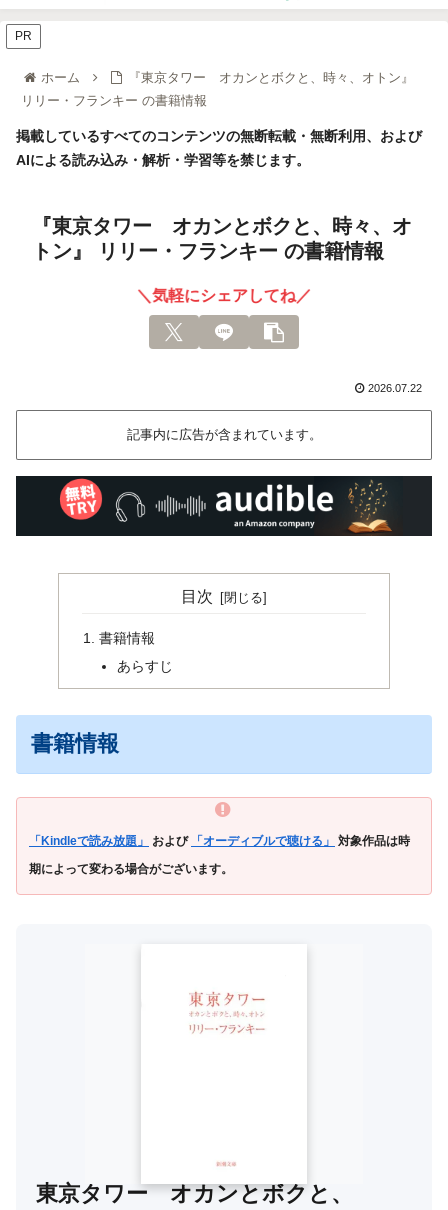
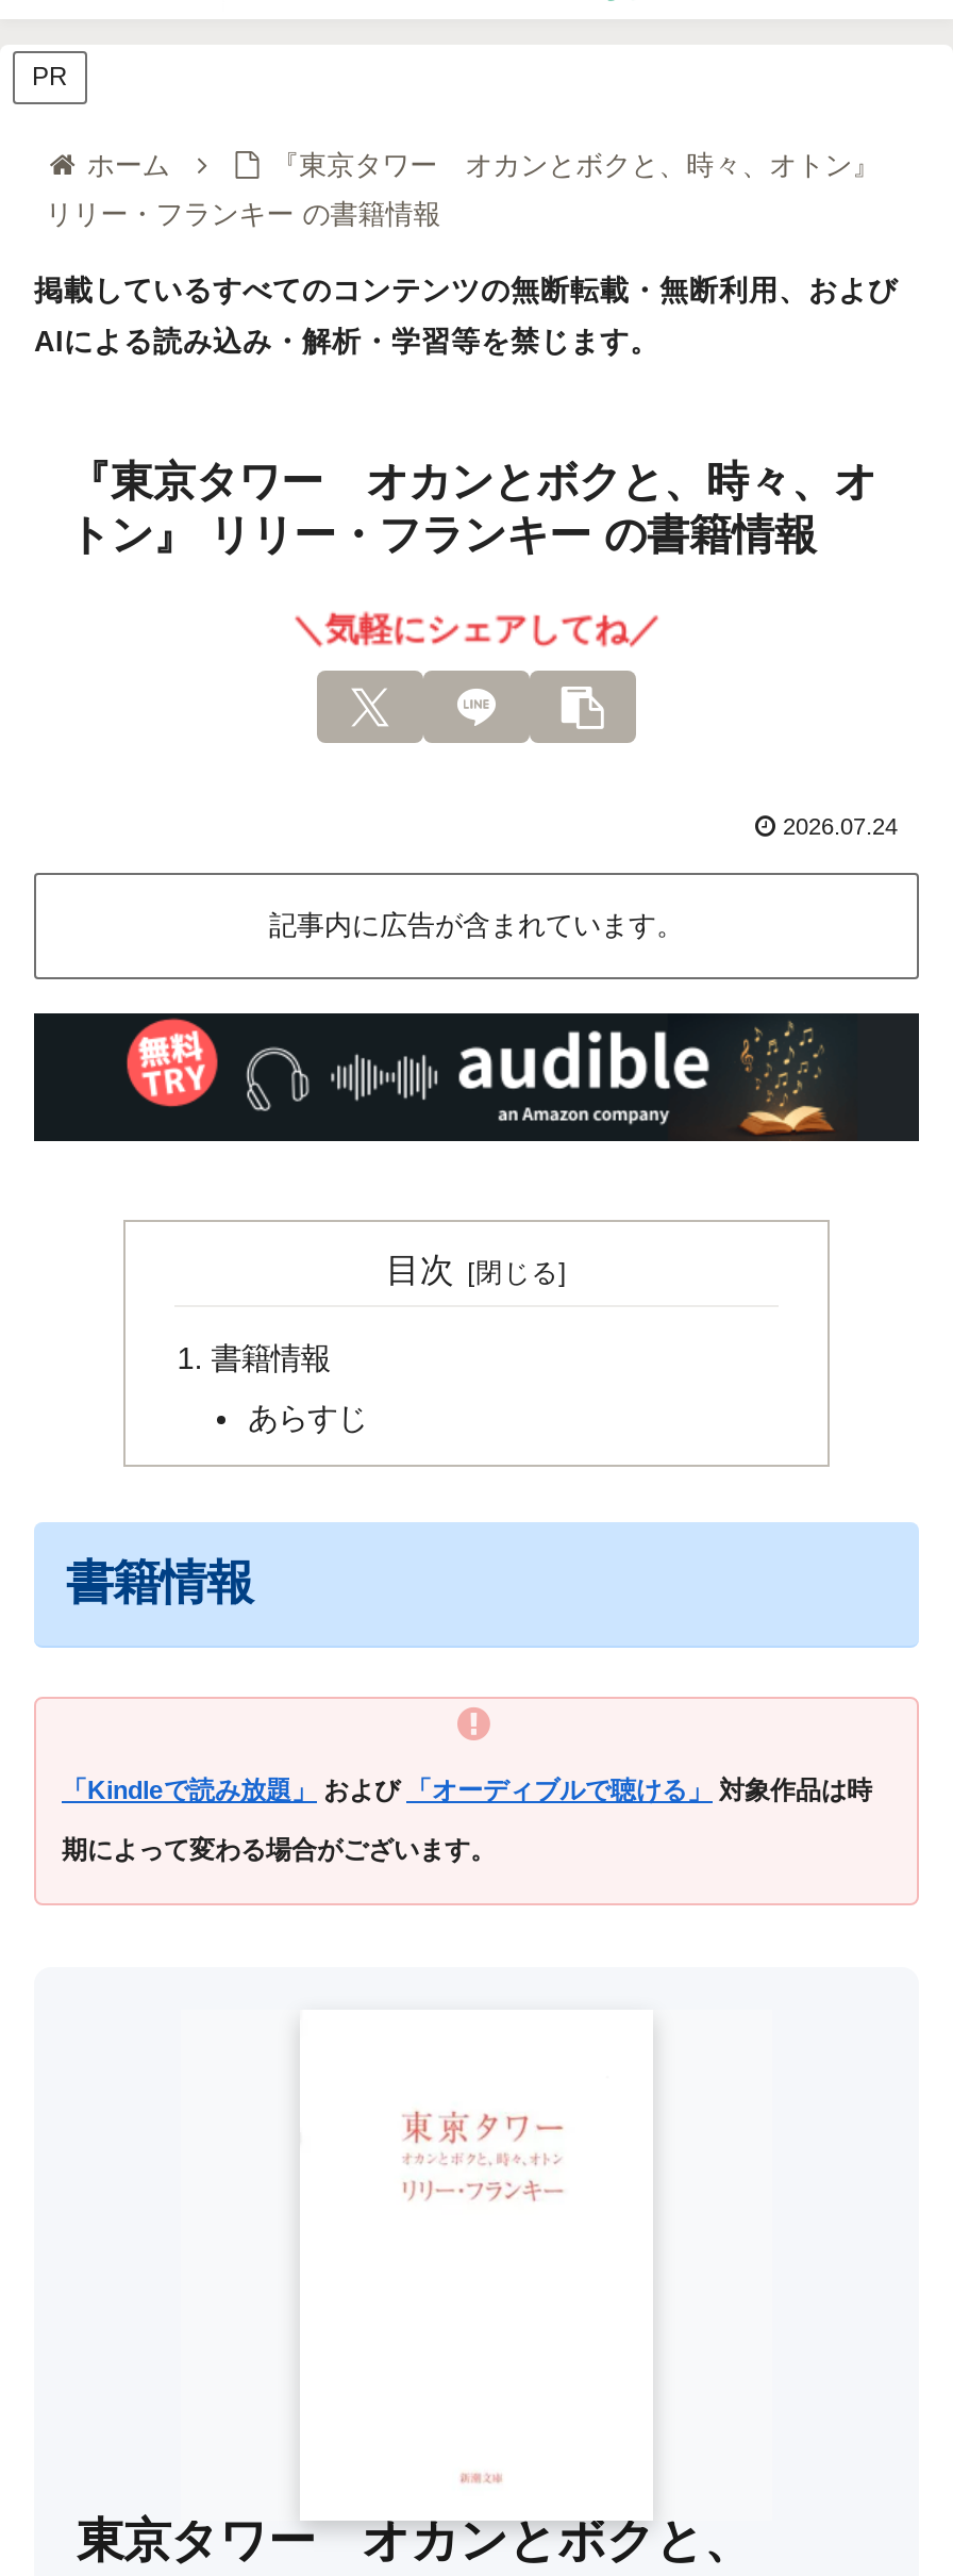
[368,382,422,394] 2026.07.22 -> [783,813,898,838] 2026.07.24

